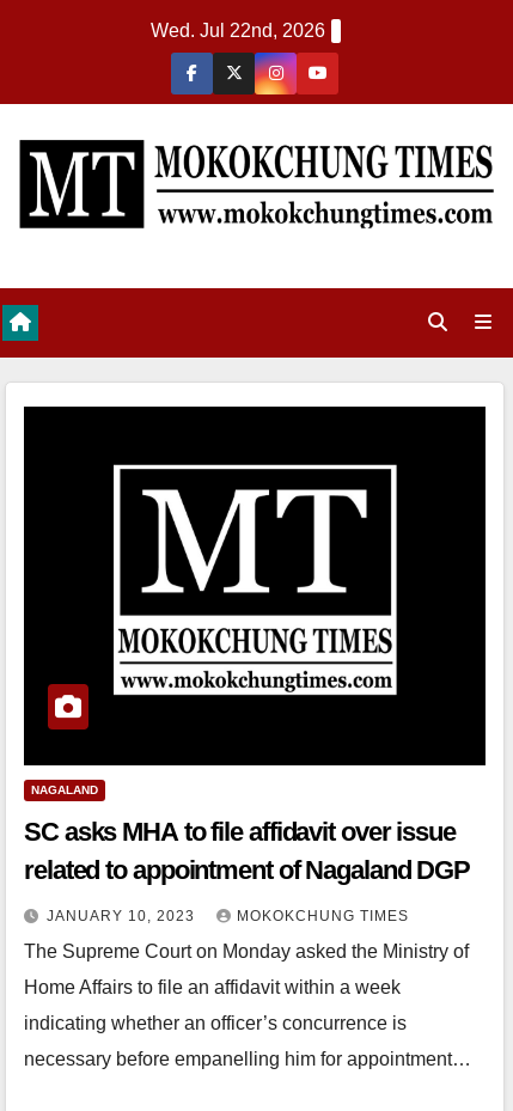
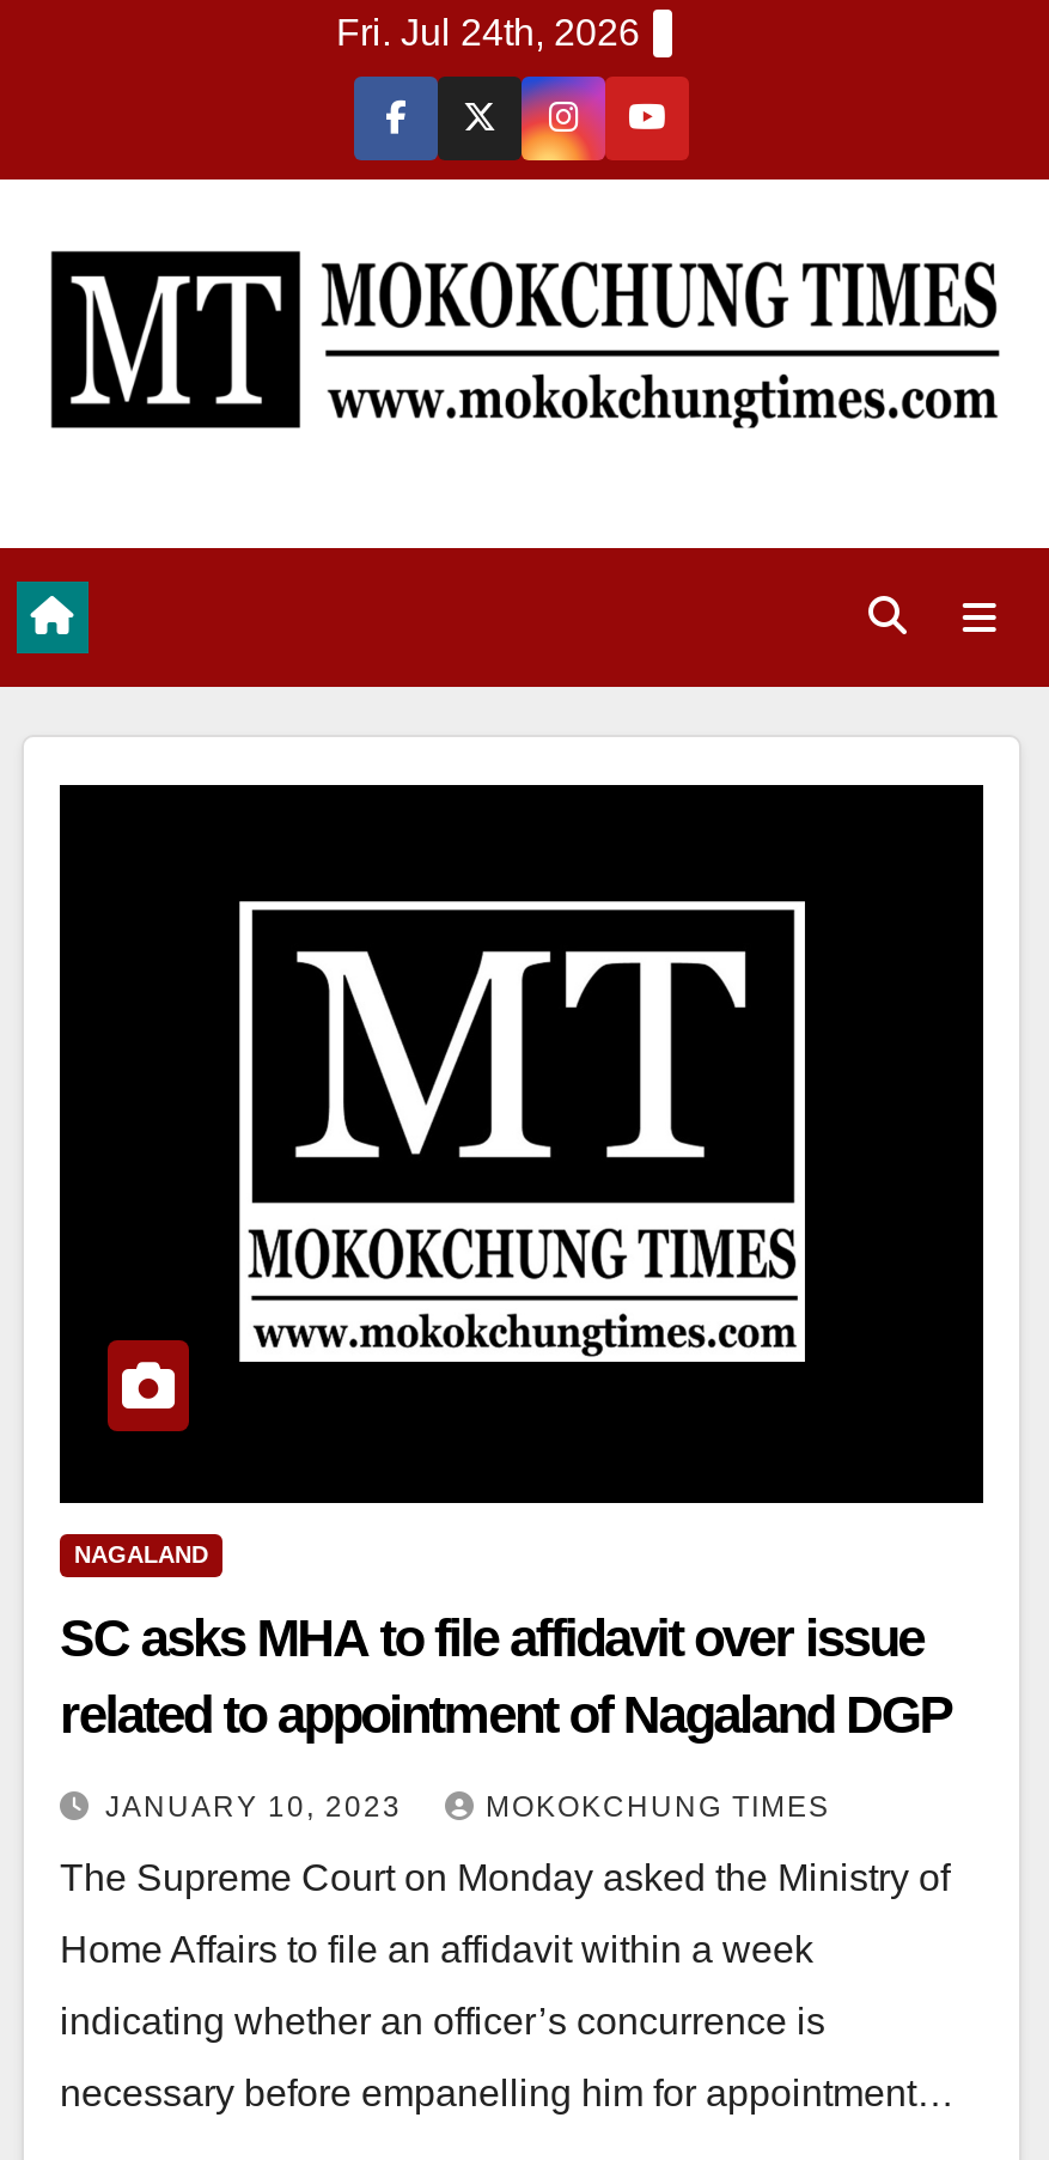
[151,20,325,41] Wed. Jul 22nd, 2026 -> [336,12,640,53] Fri. Jul 24th, 2026

